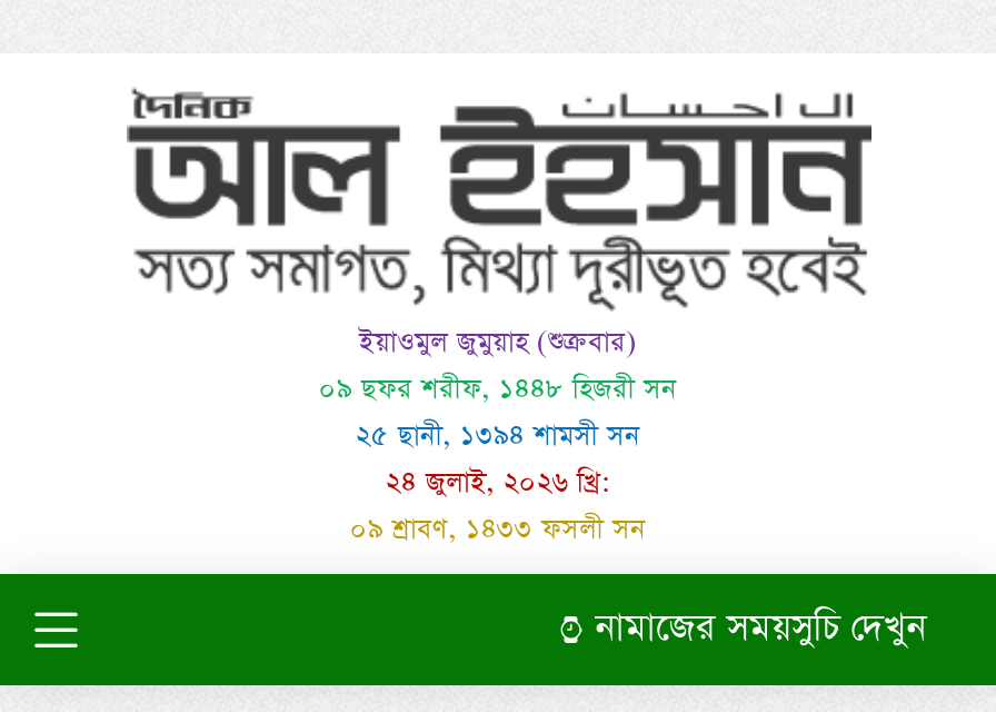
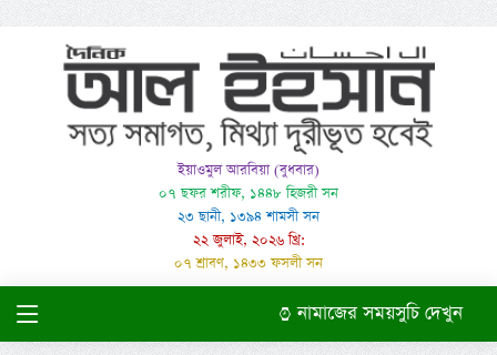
[359,324,637,361] ইয়াওমুল জুমুয়াহ (শুক্রবার) -> [177,161,319,180] ইয়াওমুল আরবিয়া (বুধবার)
[319,370,677,408] ০৯ ছফর শরীফ, ১৪৪৮ হিজরী সন -> [159,185,338,203] ০৭ ছফর শরীফ, ১৪৪৮ হিজরী সন
[356,417,640,455] ২৫ ছানী, ১৩৯৪ শামসী সন -> [177,208,319,227] ২৩ ছানী, ১৩৯৪ শামসী সন
[386,464,610,502] ২৪ জুলাই, ২০২৬ খ্রি: -> [192,231,305,250] ২২ জুলাই, ২০২৬ খ্রি:
[350,510,646,548] ০৯ শ্রাবণ, ১৪৩৩ ফসলী সন -> [174,254,323,273] ০৭ শ্রাবণ, ১৪৩৩ ফসলী সন

